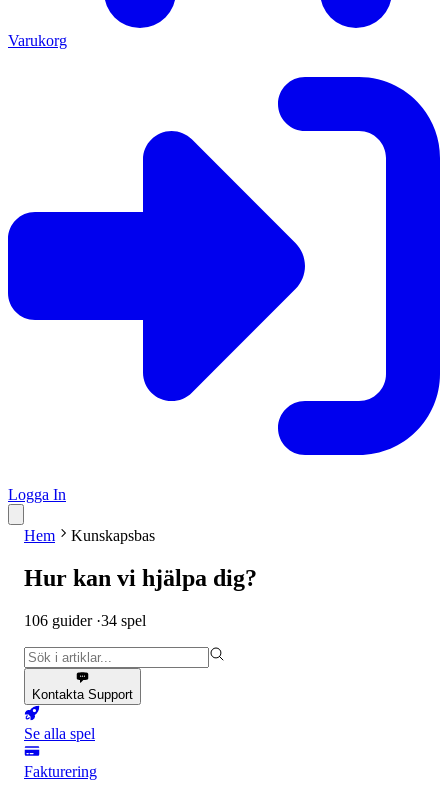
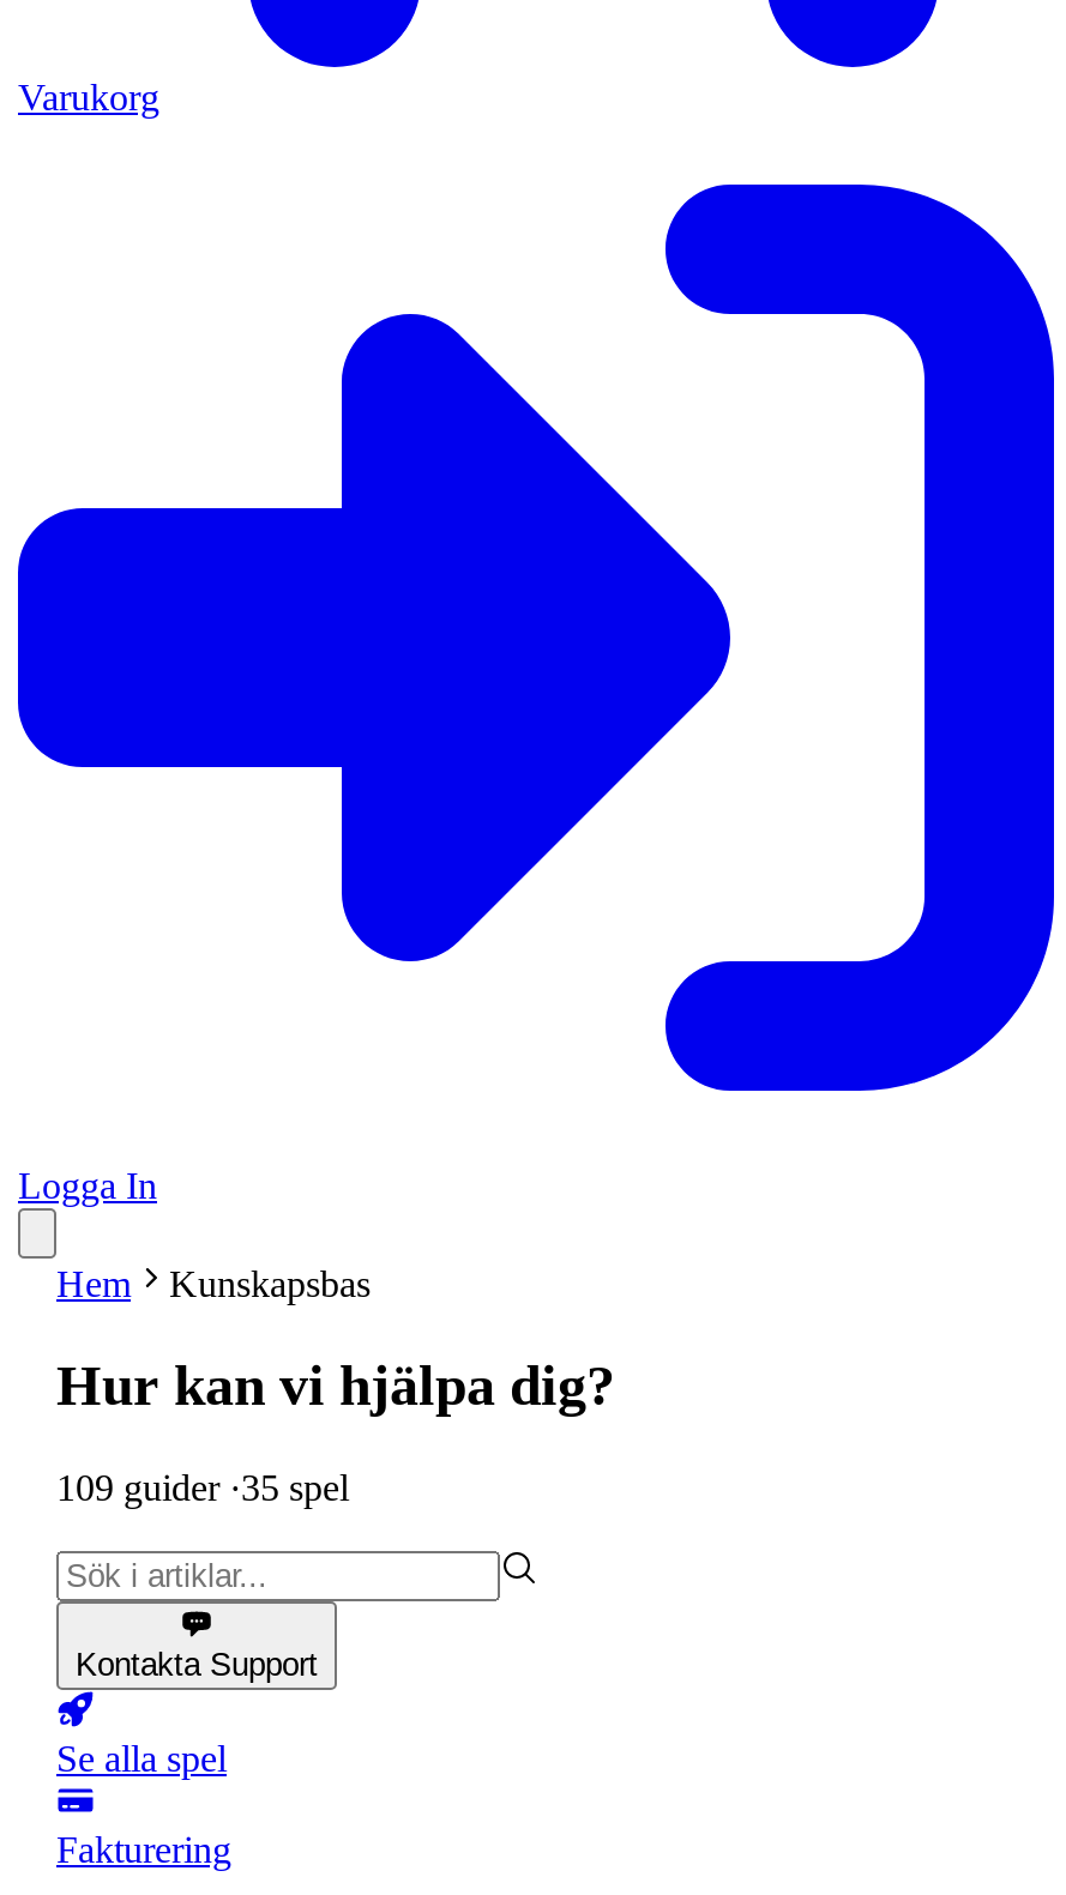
[24,612,146,629] 106 guider · 34 spel -> [56,1467,349,1507] 109 guider · 35 spel

